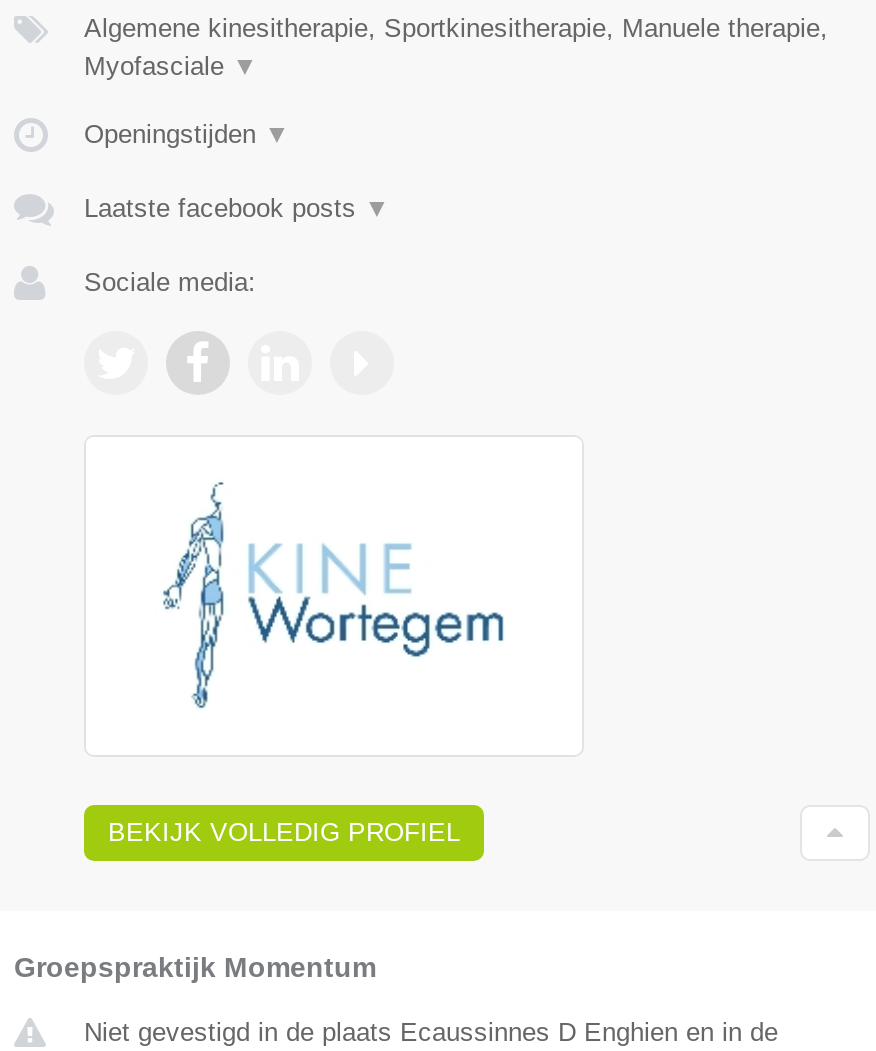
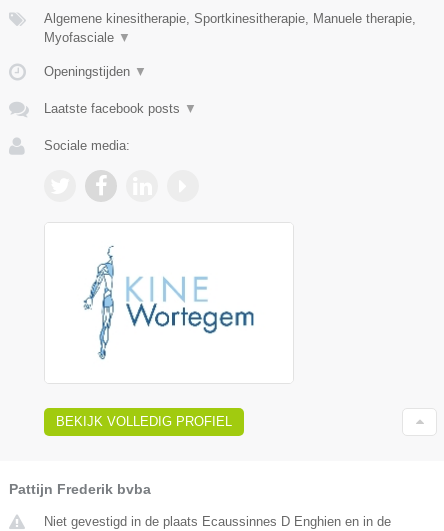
[14,951,376,983] Groepspraktijk Momentum -> [9,481,151,497] Pattijn Frederik bvba

